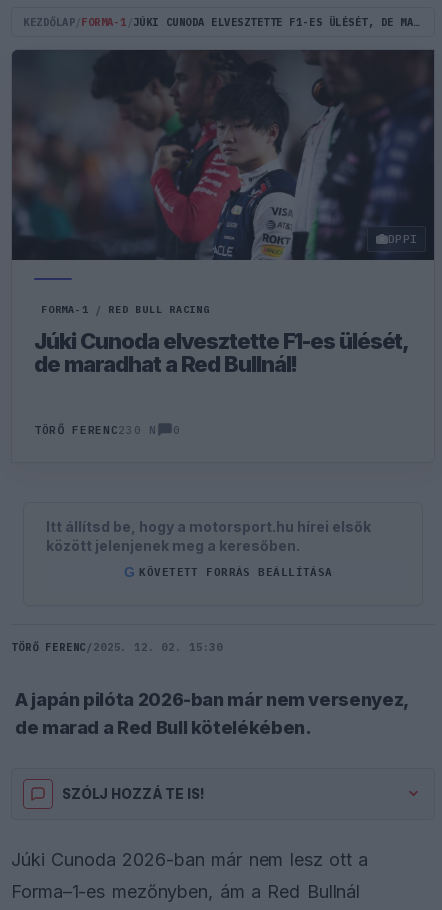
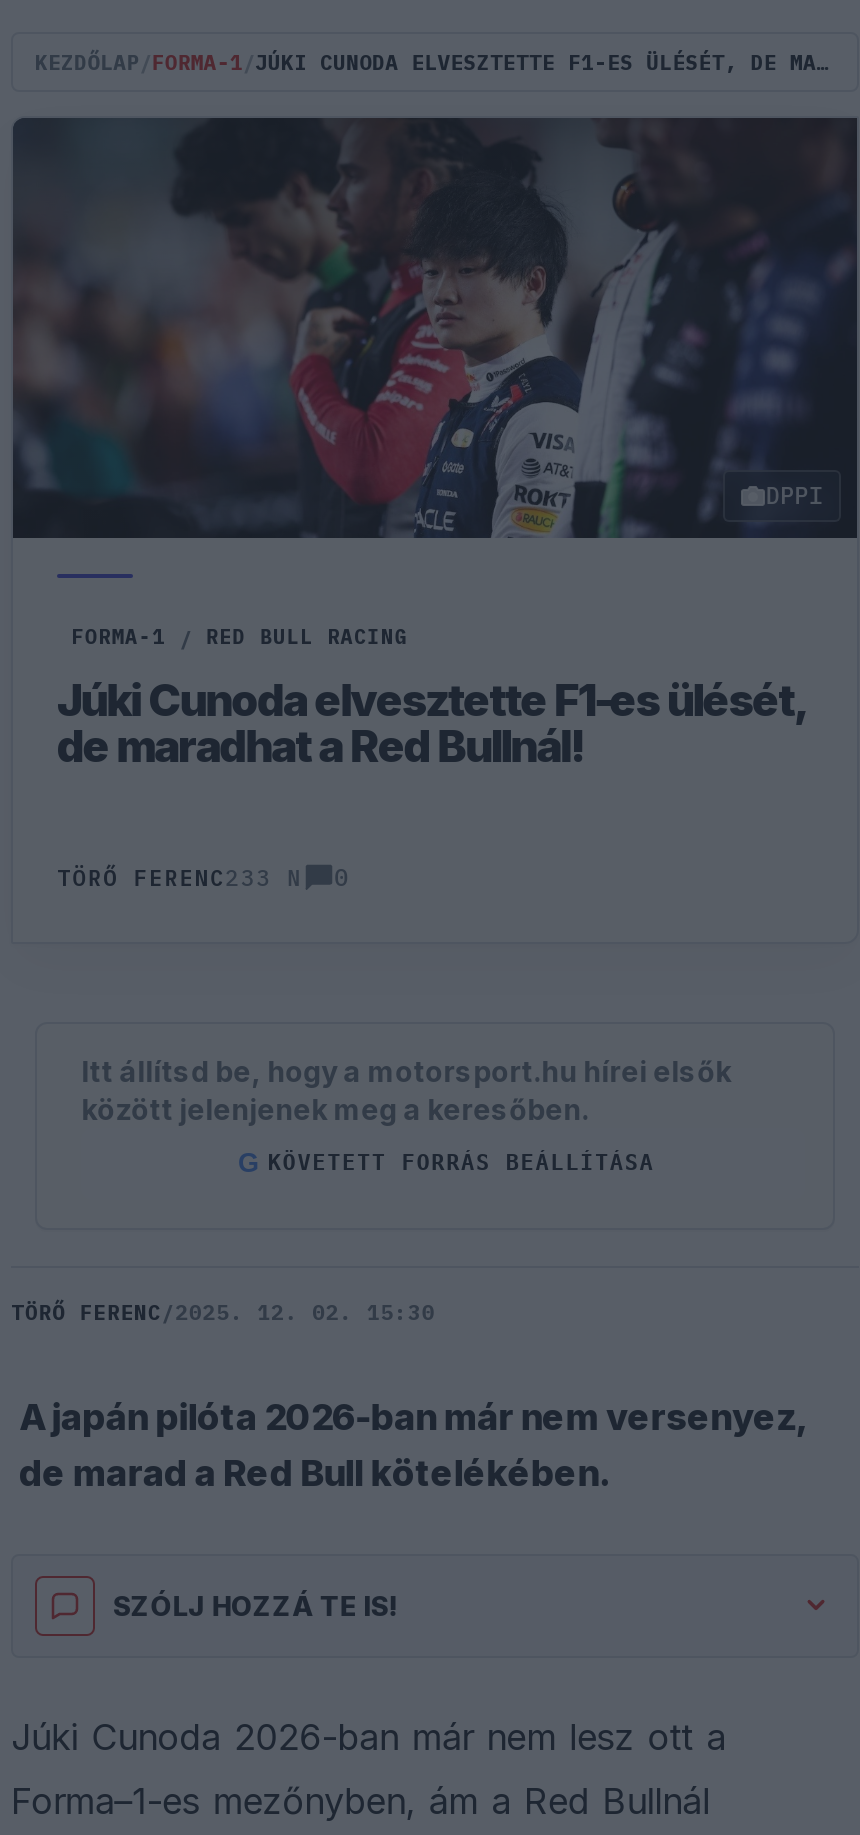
[34,423,157,437] TÖRŐ FERENC 230 N -> [57,864,302,892] TÖRŐ FERENC 233 N

